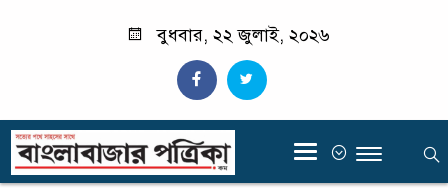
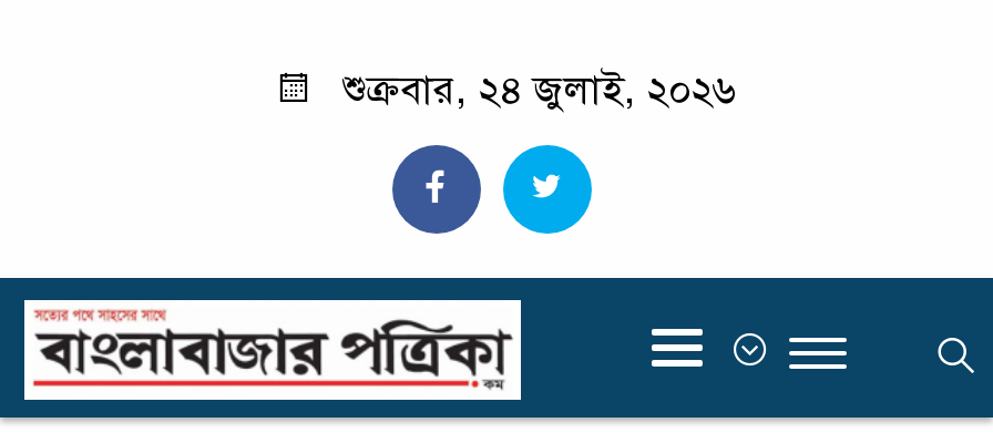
[152,24,330,46] বুধবার, ২২ জুলাই, ২০২৬ -> [331,65,737,114] শুক্রবার, ২৪ জুলাই, ২০২৬

